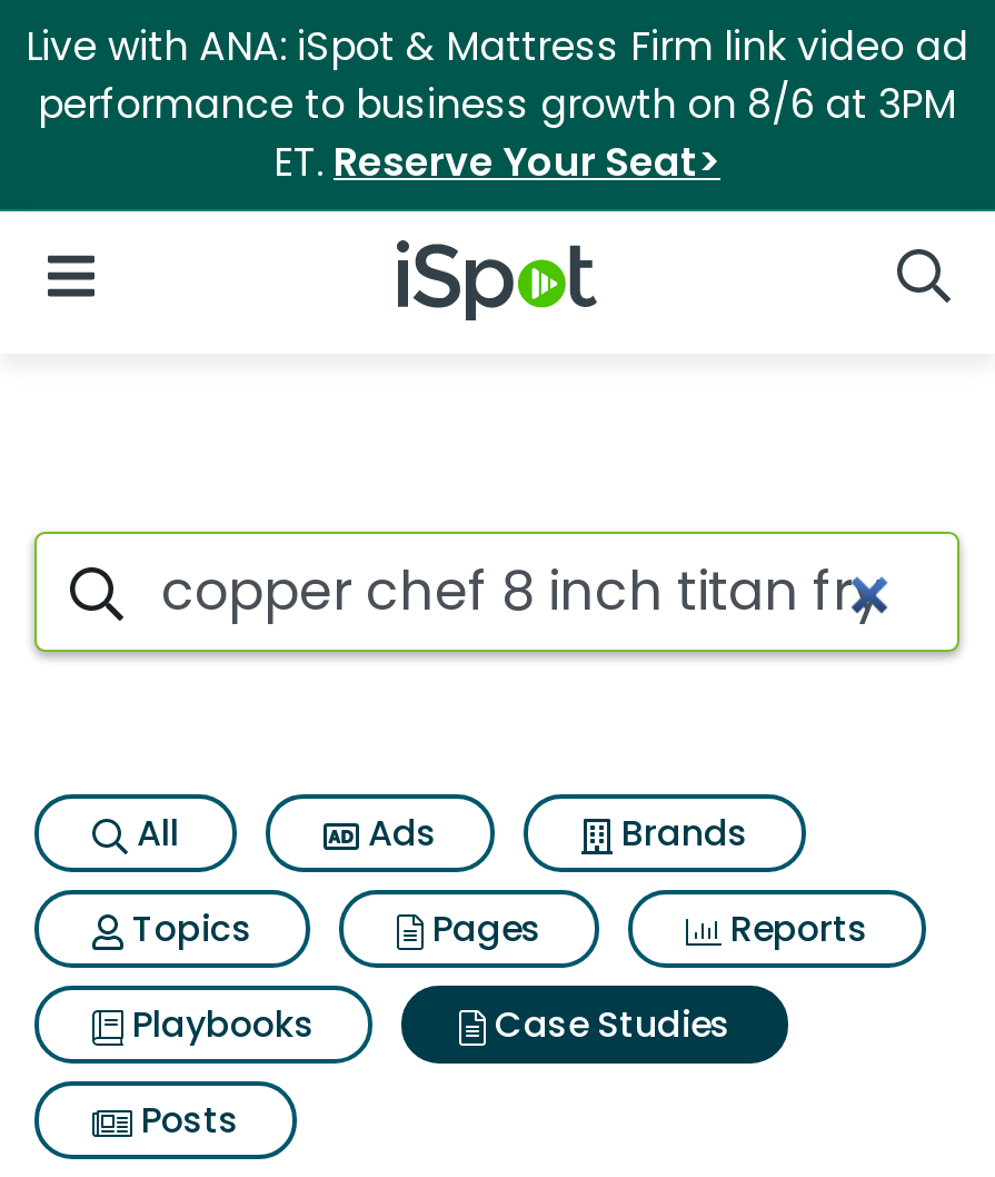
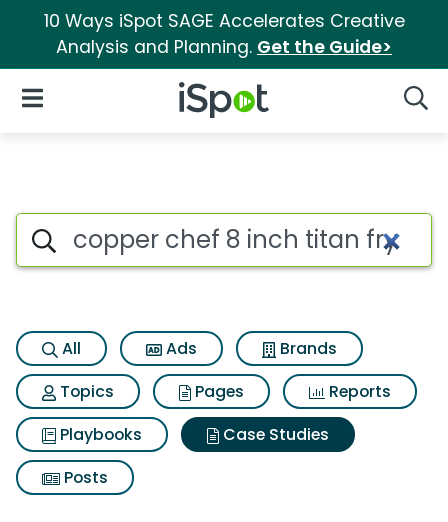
[26,20,968,189] Live with ANA: iSpot & Mattress Firm link video ad | performance to business growth on 8/6 at 3PM | ET. Reserve Your Seat> -> [43,9,404,59] 10 Ways iSpot SAGE Accelerates Creative | Analysis and Planning. Get the Guide>

